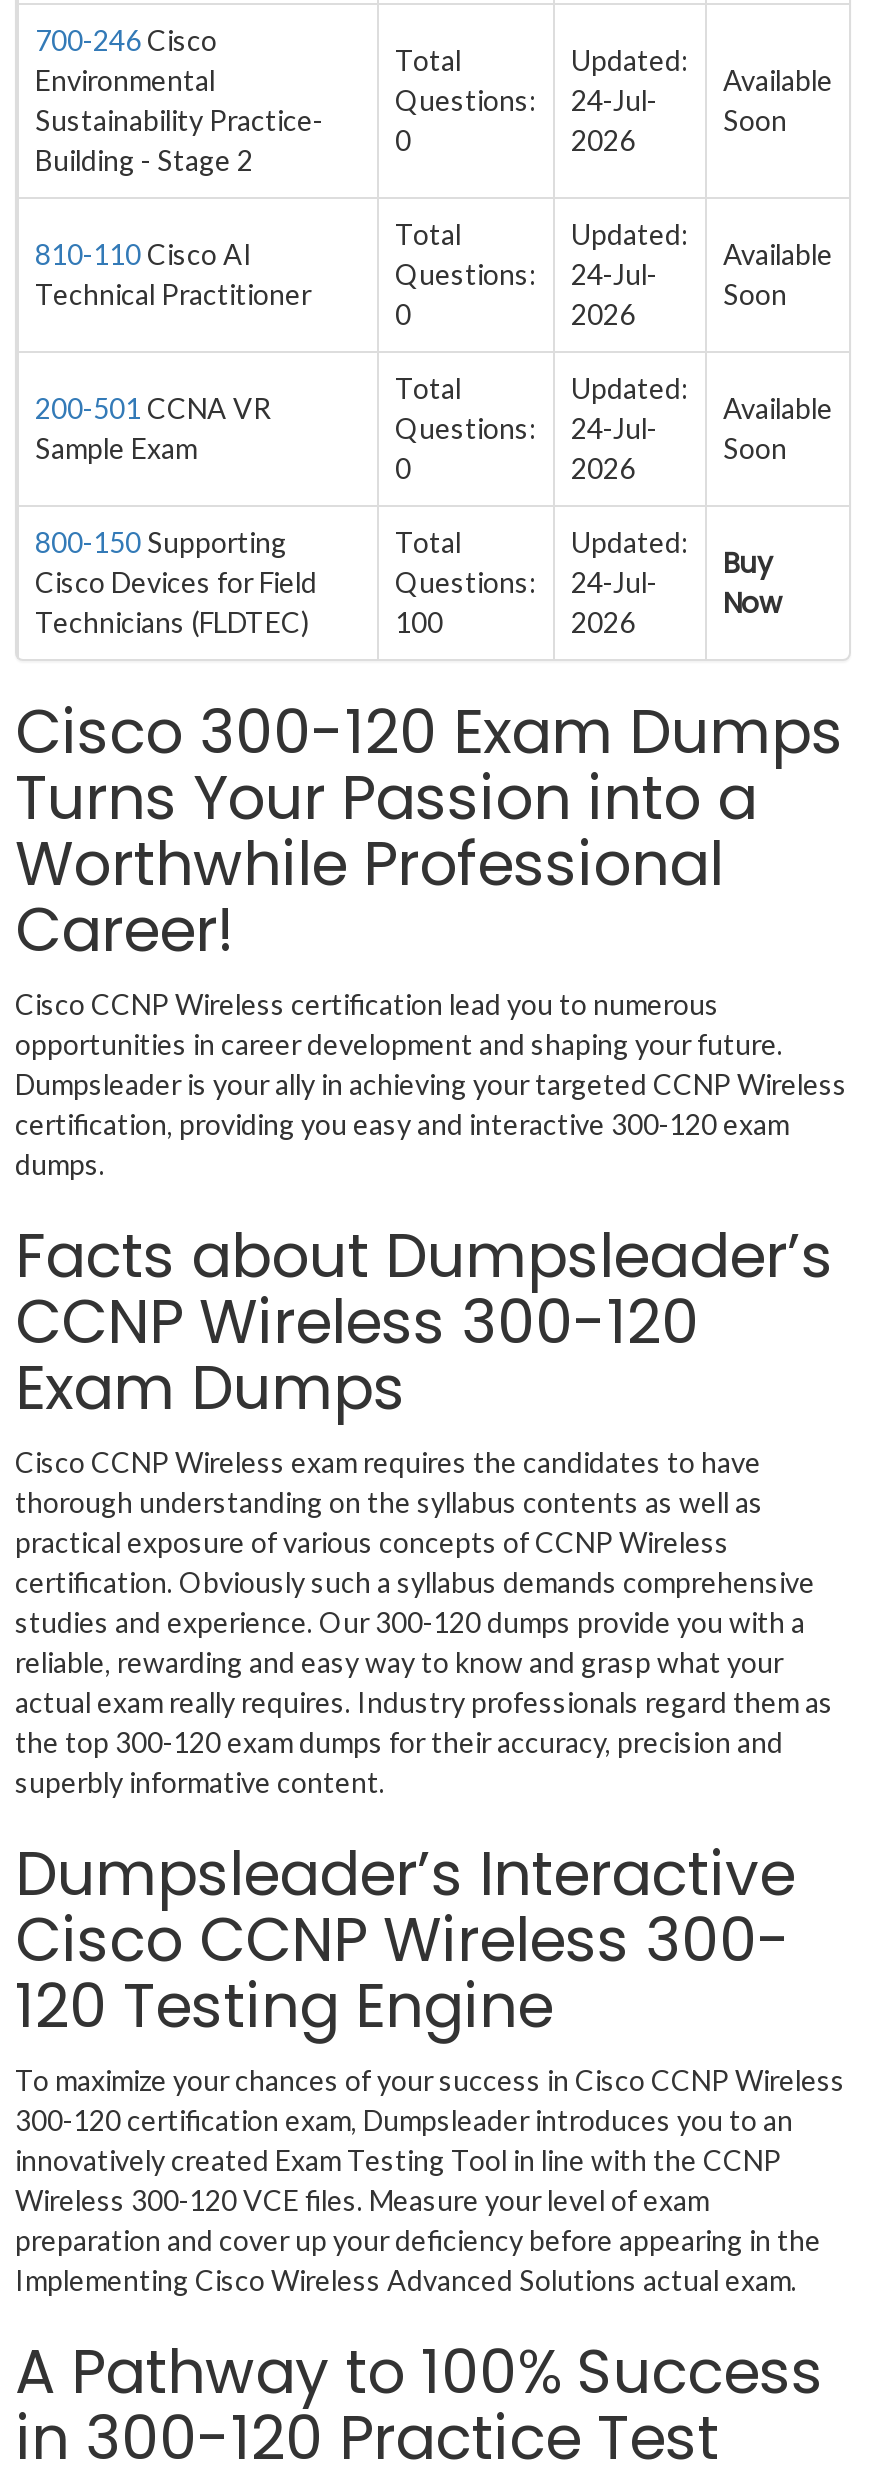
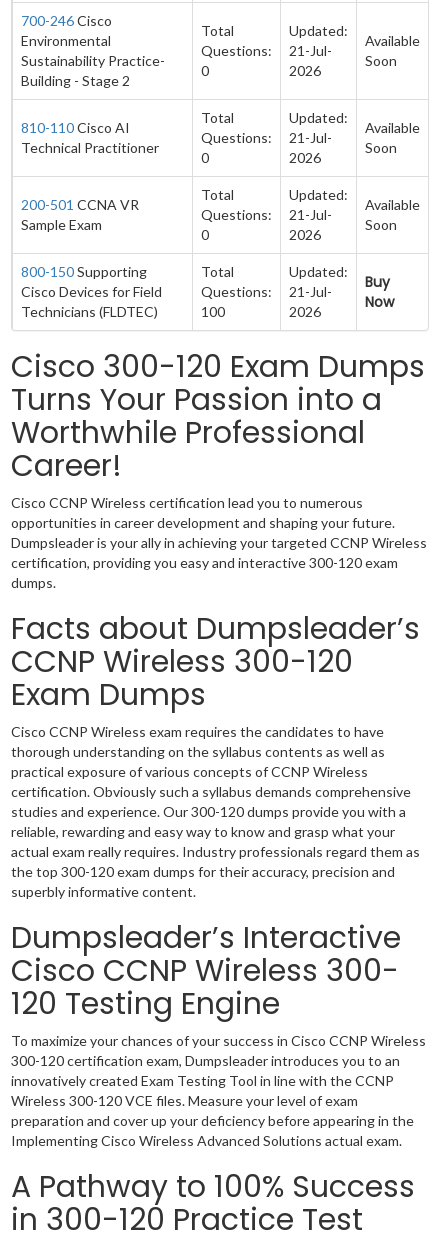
[395,83,657,117] Questions: 24-Jul- -> [201,42,332,59] Questions: 21-Jul-
[395,257,657,291] Questions: 24-Jul- -> [201,129,332,146] Questions: 21-Jul-
[395,411,657,445] Questions: 24-Jul- -> [201,206,332,223] Questions: 21-Jul-
[395,543,773,599] Questions: 24-Jul- Buy -> [201,272,390,300] Questions: 21-Jul- Buy

